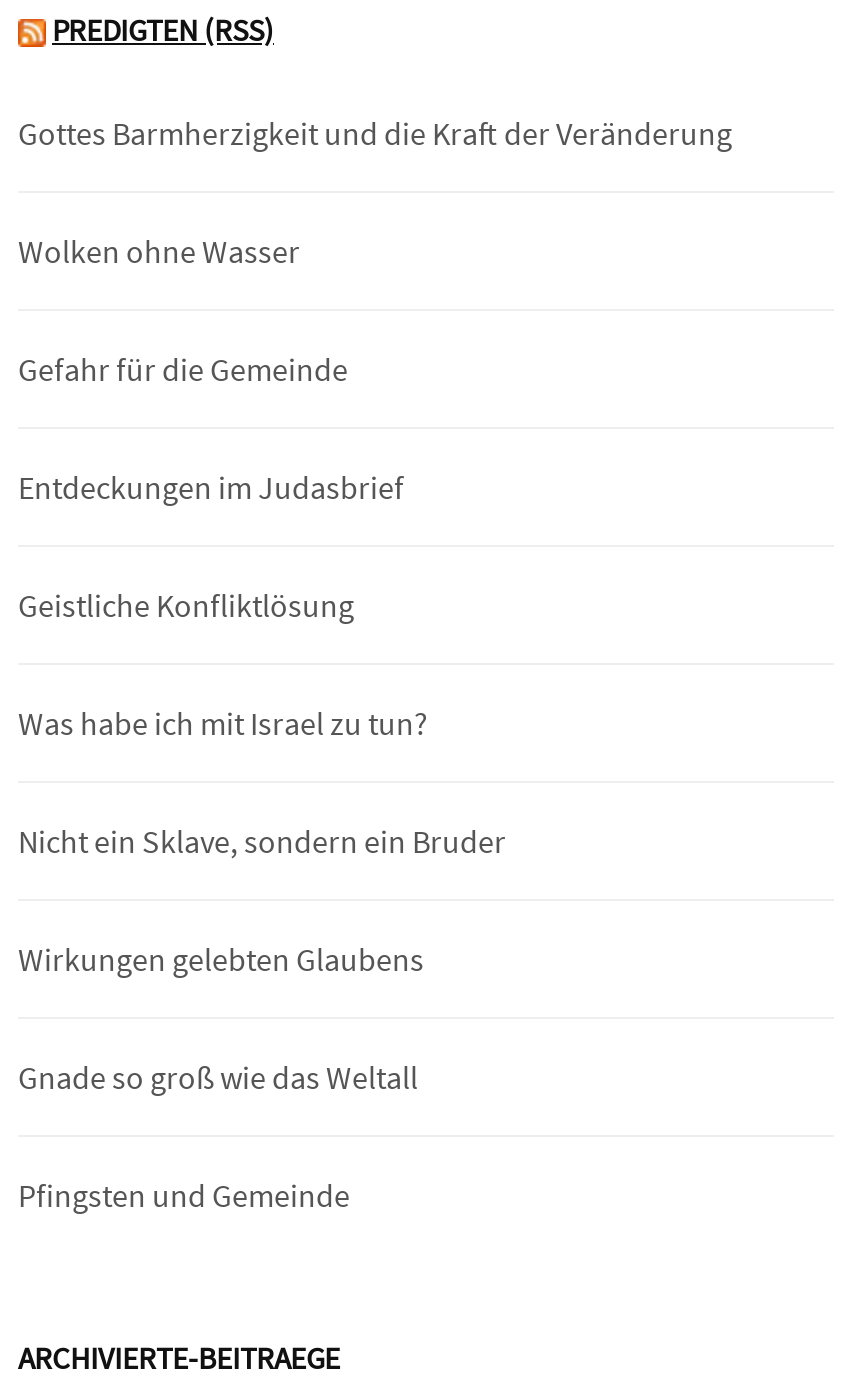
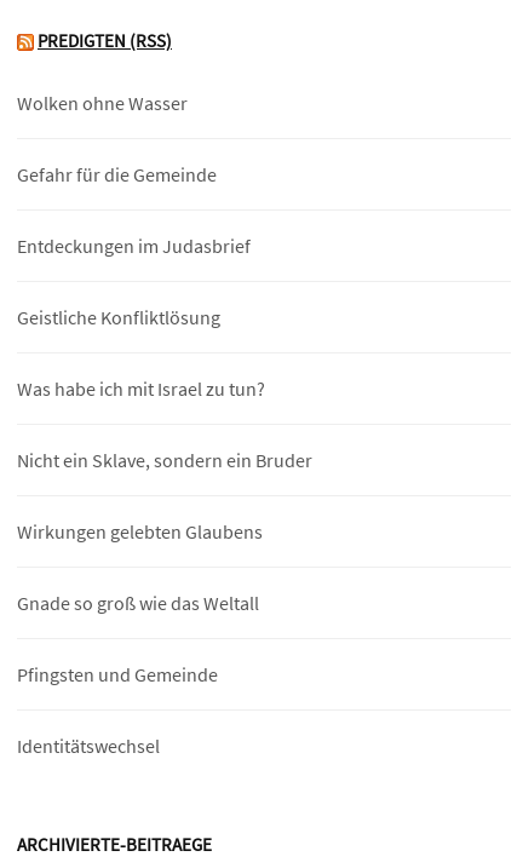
[18,113,732,153] Gottes Barmherzigkeit und die Kraft der Veränderung -> none
moved [18,231,506,1215] -> [17,91,312,686]: Wolken ohne Wasser | Gefahr für die Gemeinde | Entdeckungen im Judasbrief | ... | Gnade so groß wie das Weltall | Pfingsten und Gemeinde
none -> [17,734,160,758] Identitätswechsel

